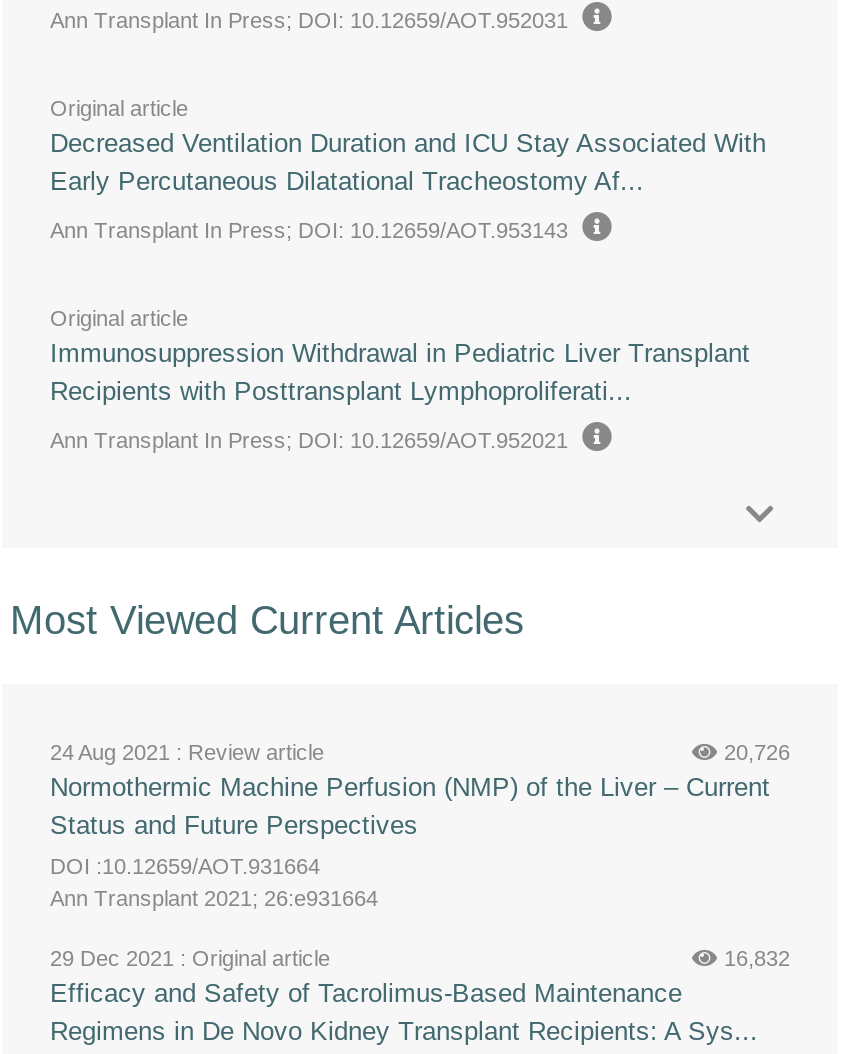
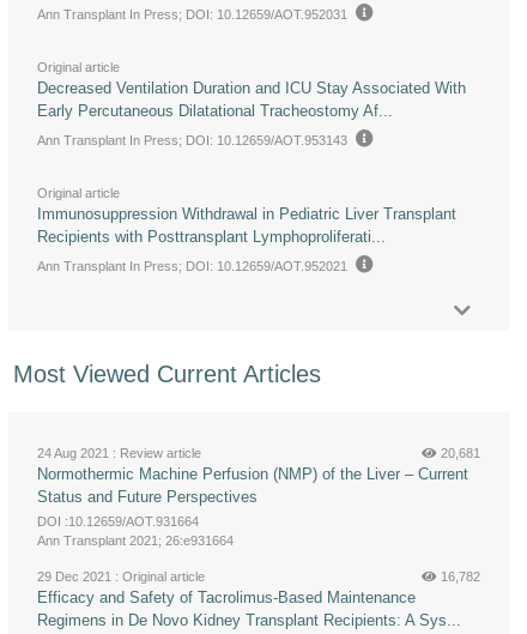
[718,740,790,764] 20,726 -> [437,446,480,460] 20,681
[718,946,790,970] 16,832 -> [437,570,480,584] 16,782

